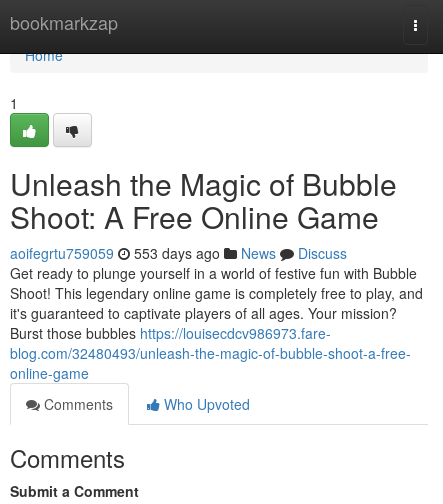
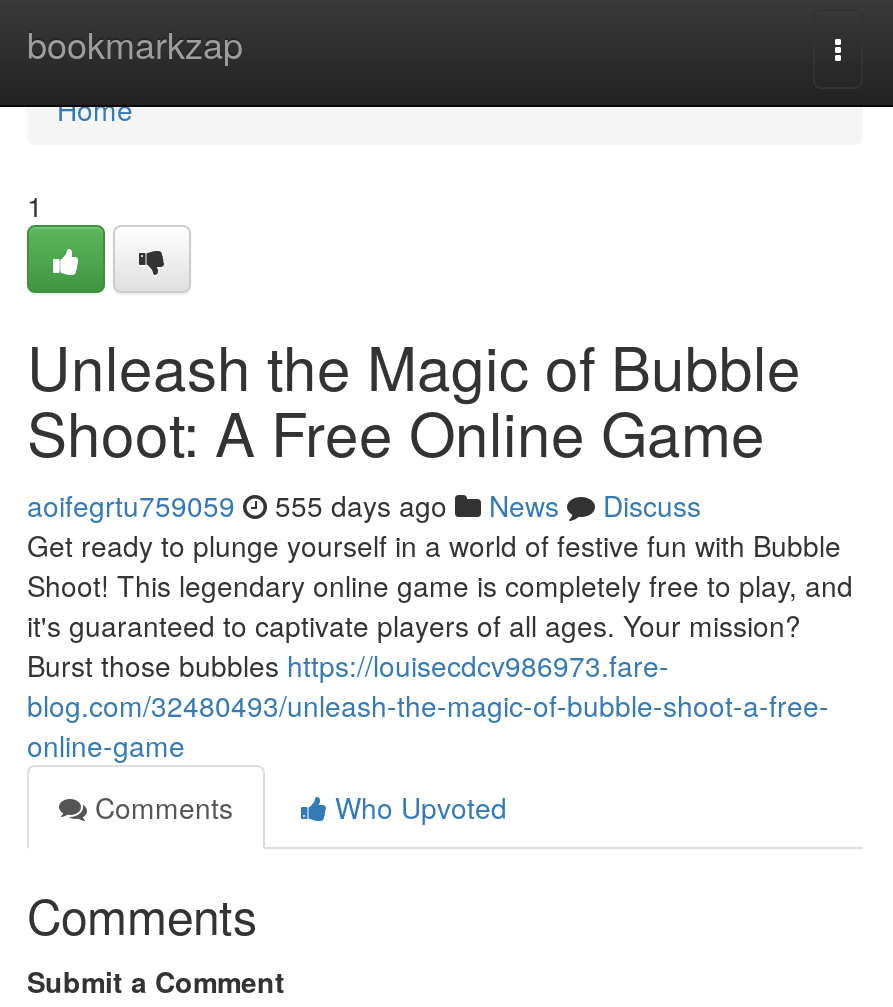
[10,243,347,263] aoifegrtu759059 553 days ago News Discuss -> [27,485,701,525] aoifegrtu759059 555 days ago News Discuss

